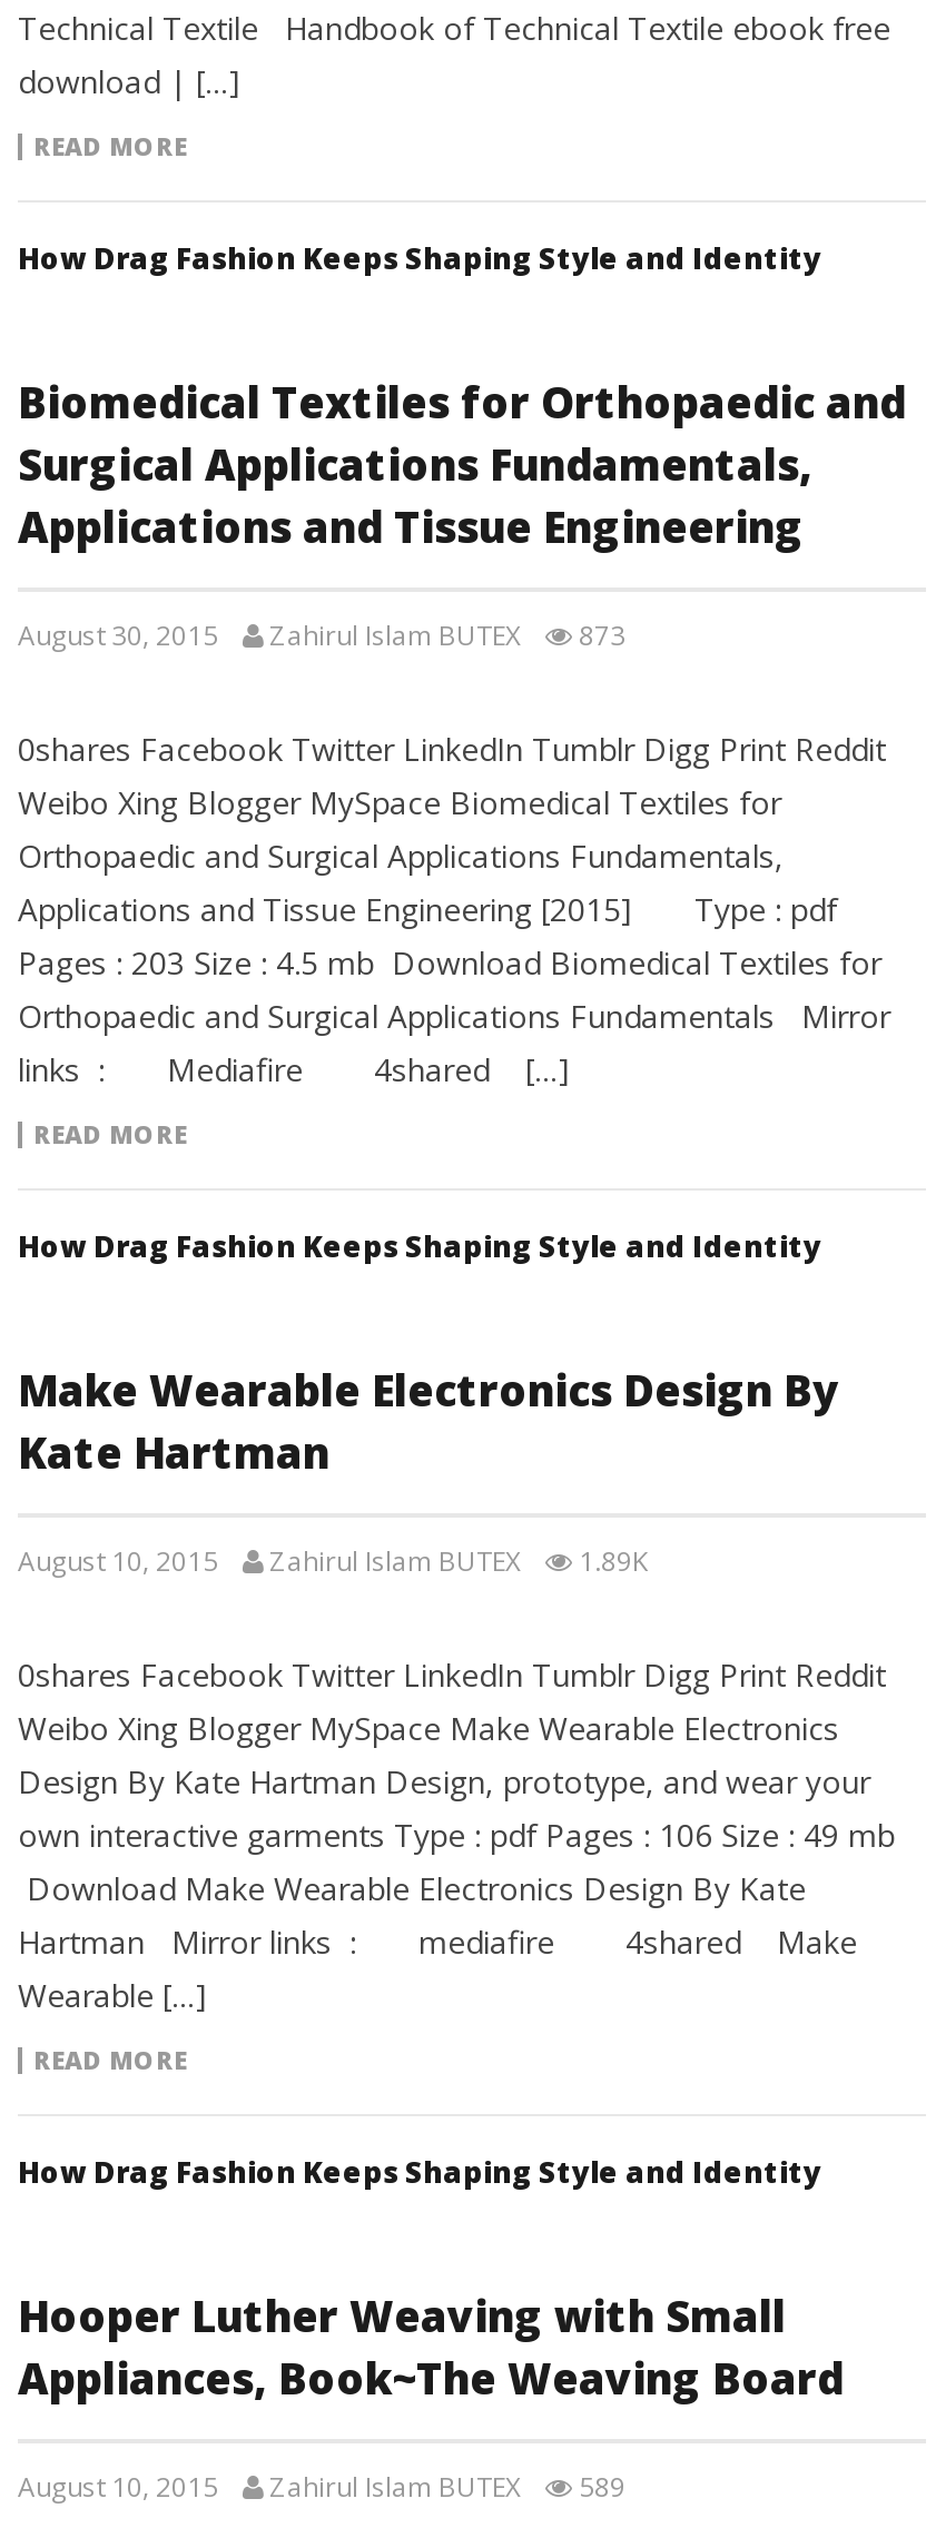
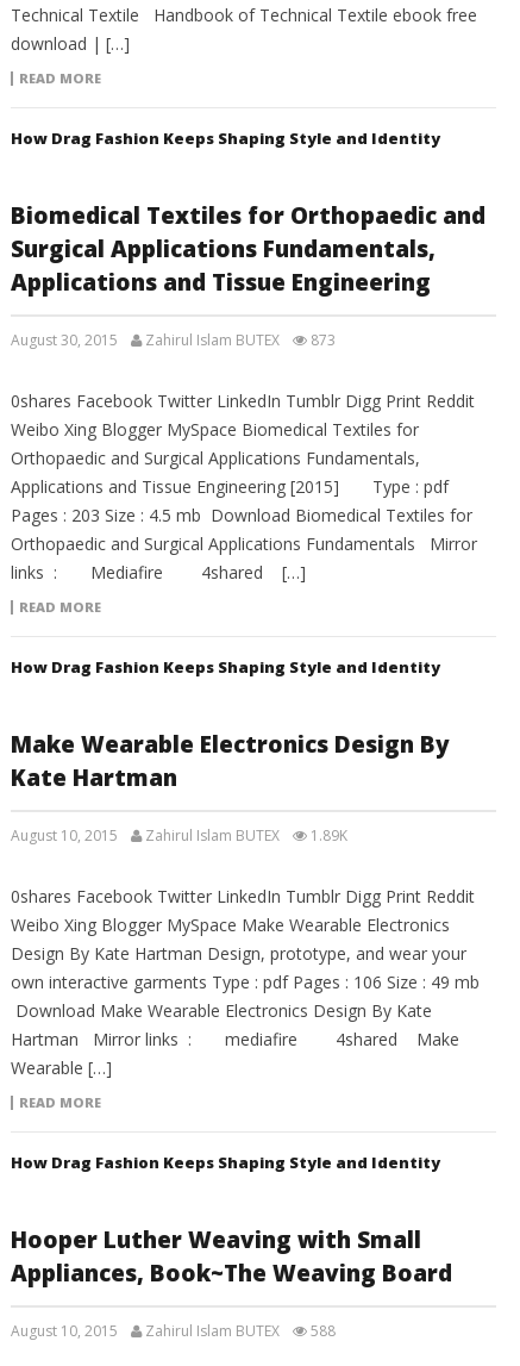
[18,2468,625,2506] August 10, 2015 Zahirul Islam BUTEX 589 -> [11,1321,336,1341] August 10, 2015 Zahirul Islam BUTEX 588

